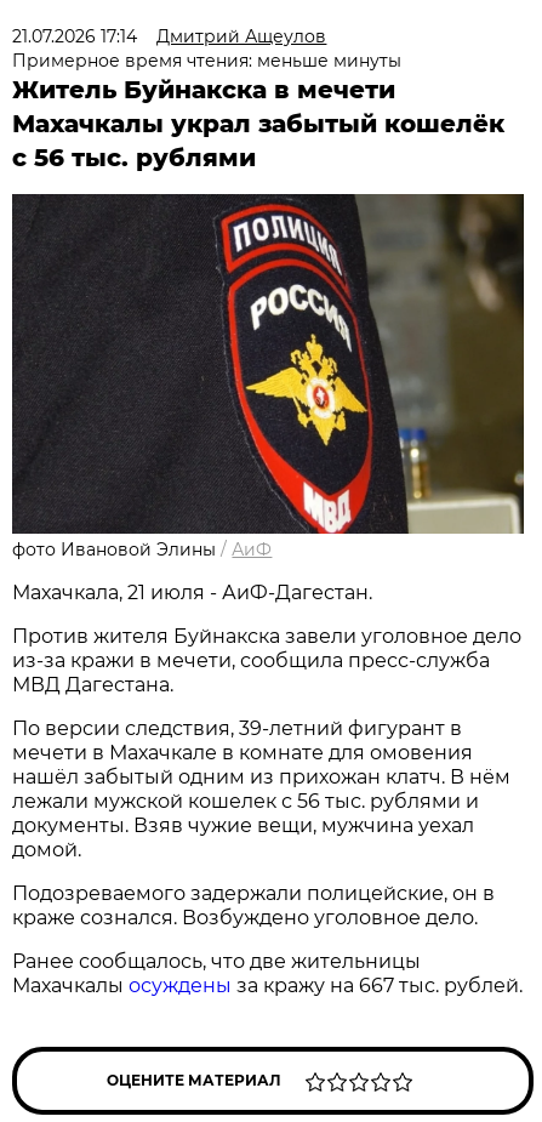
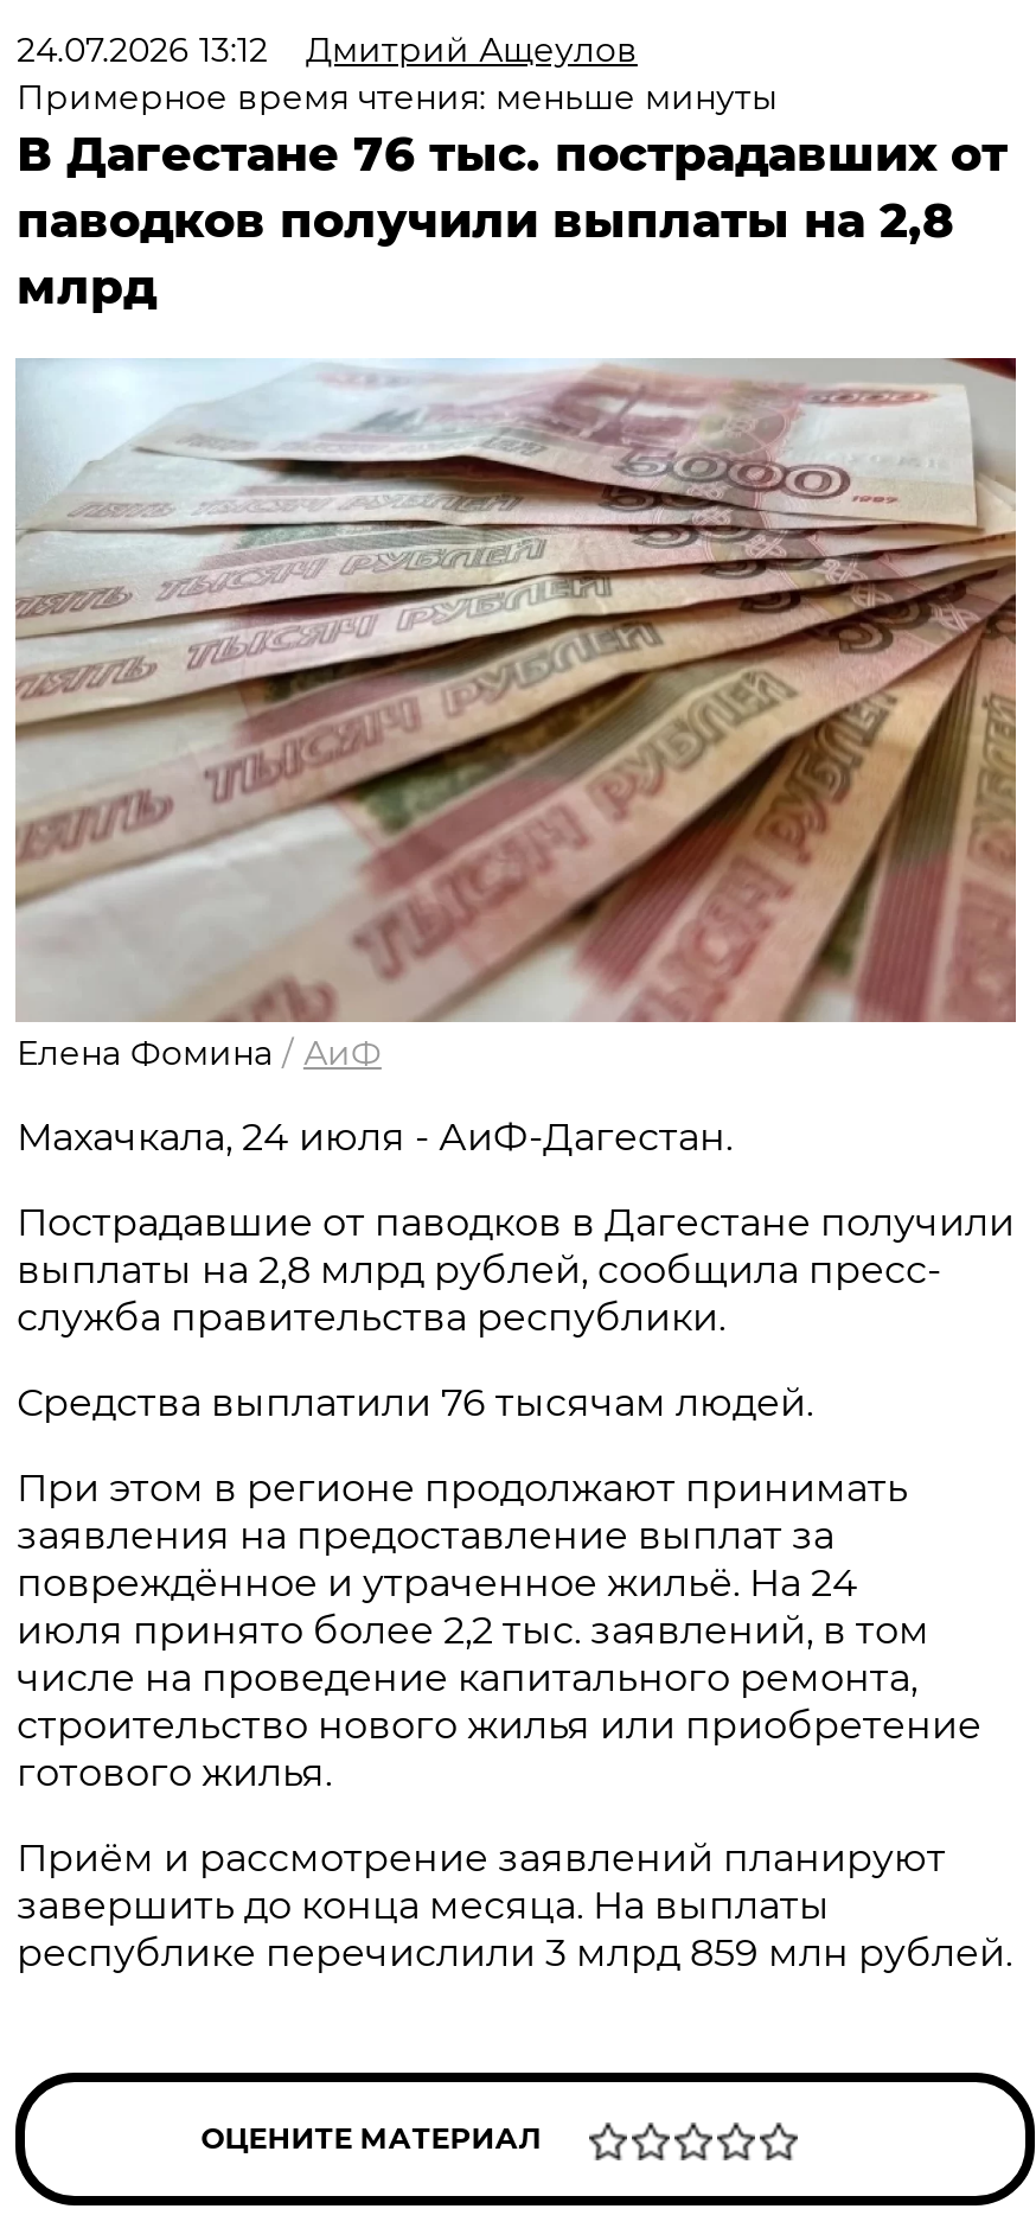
[13,25,327,47] 21.07.2026 17:14 Дмитрий Ащеулов -> [16,28,637,71] 24.07.2026 13:12 Дмитрий Ащеулов
[13,75,505,172] Житель Буйнакска в мечети | Махачкалы украл забытый кошелёк | с 56 тыс. рублями -> [16,125,1007,315] В Дагестане 76 тыс. пострадавших от | паводков получили выплаты на 2,8 | млрд
[11,193,525,560] [image] | фото Ивановой Элины / АиФ -> [13,358,1018,1074] [image] | Елена Фомина / АиФ
[13,581,373,604] Махачкала, 21 июля - АиФ-Дагестан. -> [16,1114,732,1159] Махачкала, 24 июля - АиФ-Дагестан.
[13,625,522,696] Против жителя Буйнакска завели уголовное дело | из-за кражи в мечети, сообщила пресс-служба | МВД Дагестана. -> [16,1200,1014,1340] Пострадавшие от паводков в Дагестане получили | выплаты на 2,8 млрд рублей, сообщила пресс- | служба правительства республики.
[13,717,511,861] По версии следствия, 39-летний фигурант в | мечети в Махачкале в комнате для омовения | нашёл забытый одним из прихожан клатч. В нём | лежали мужской кошелек с 56 тыс. рублями и | документы. Взяв чужие вещи, мужчина уехал | домой. -> [16,1380,813,1425] Средства выплатили 76 тысячам людей.
[13,882,495,929] Подозреваемого задержали полицейские, он в | краже сознался. Возбуждено уголовное дело. -> [16,1465,981,1795] При этом в регионе продолжают принимать | заявления на предоставление выплат за | повреждённое и утраченное жильё. На 24 | июля принято более 2,2 тыс. заявлений, в том | числе на проведение капитального ремонта, | строительство нового жилья или приобретение | готового жилья.
[13,950,523,997] Ранее сообщалось, что две жительницы | Махачкалы осуждены за кражу на 667 тыс. рублей. -> [16,1835,1012,1975] Приём и рассмотрение заявлений планируют | завершить до конца месяца. На выплаты | республике перечислили 3 млрд 859 млн рублей.

